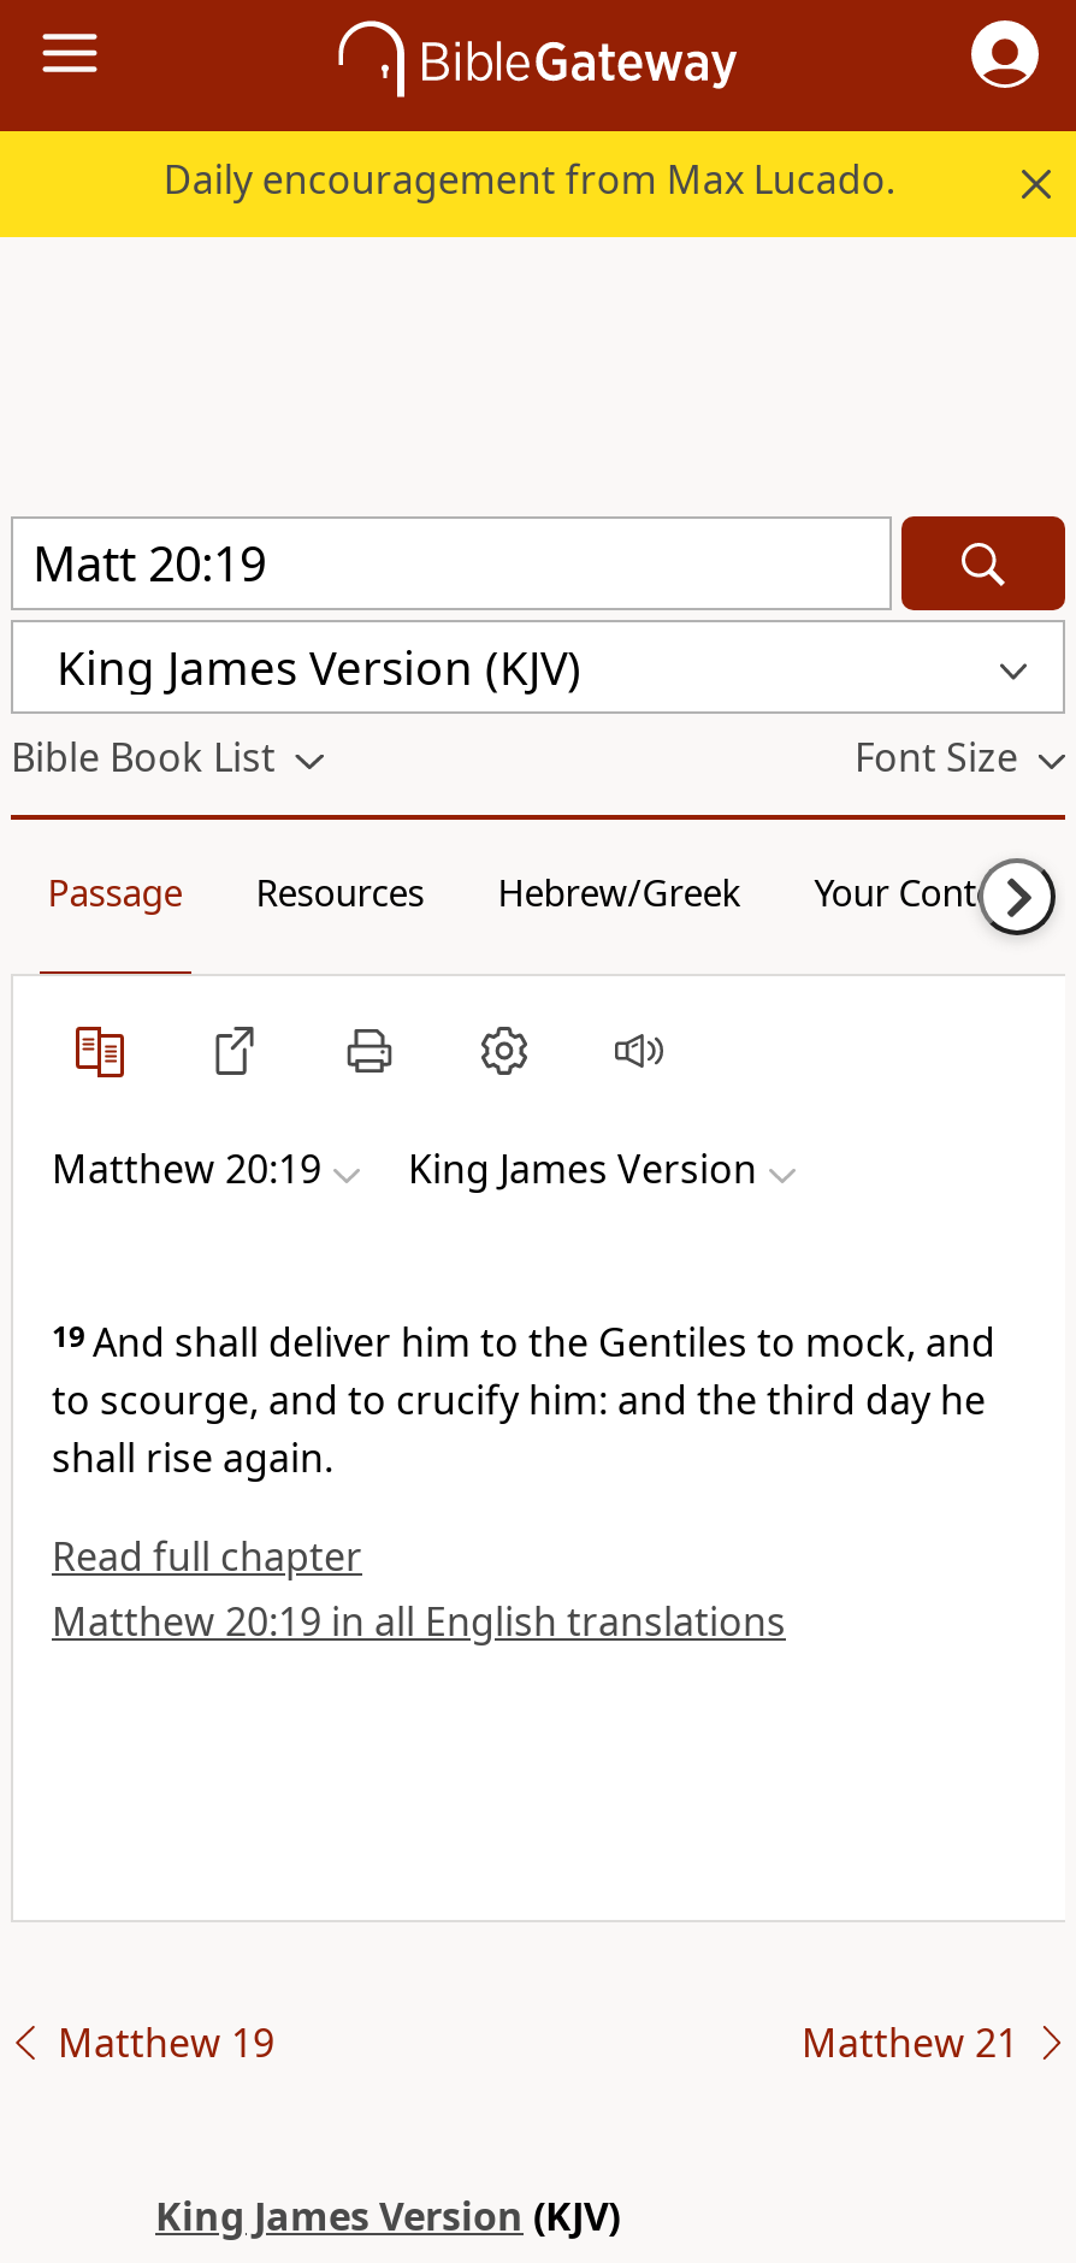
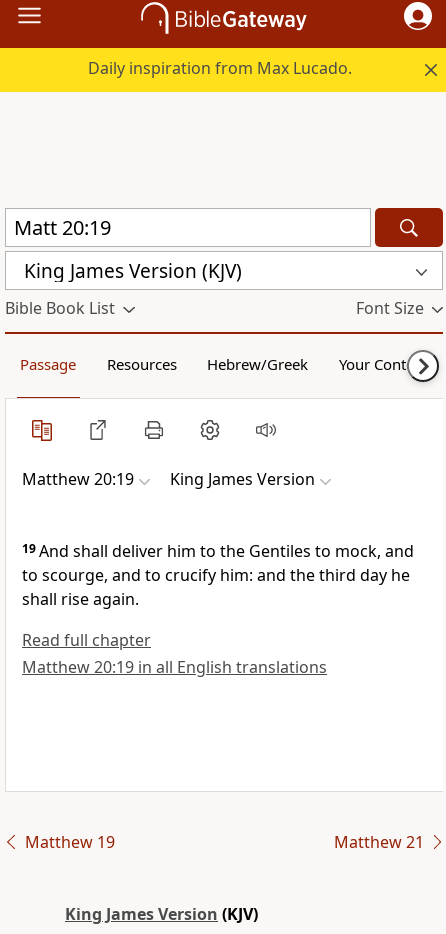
[163,153,895,206] Daily encouragement from Max Lucado. -> [88,57,352,79] Daily inspiration from Max Lucado.

